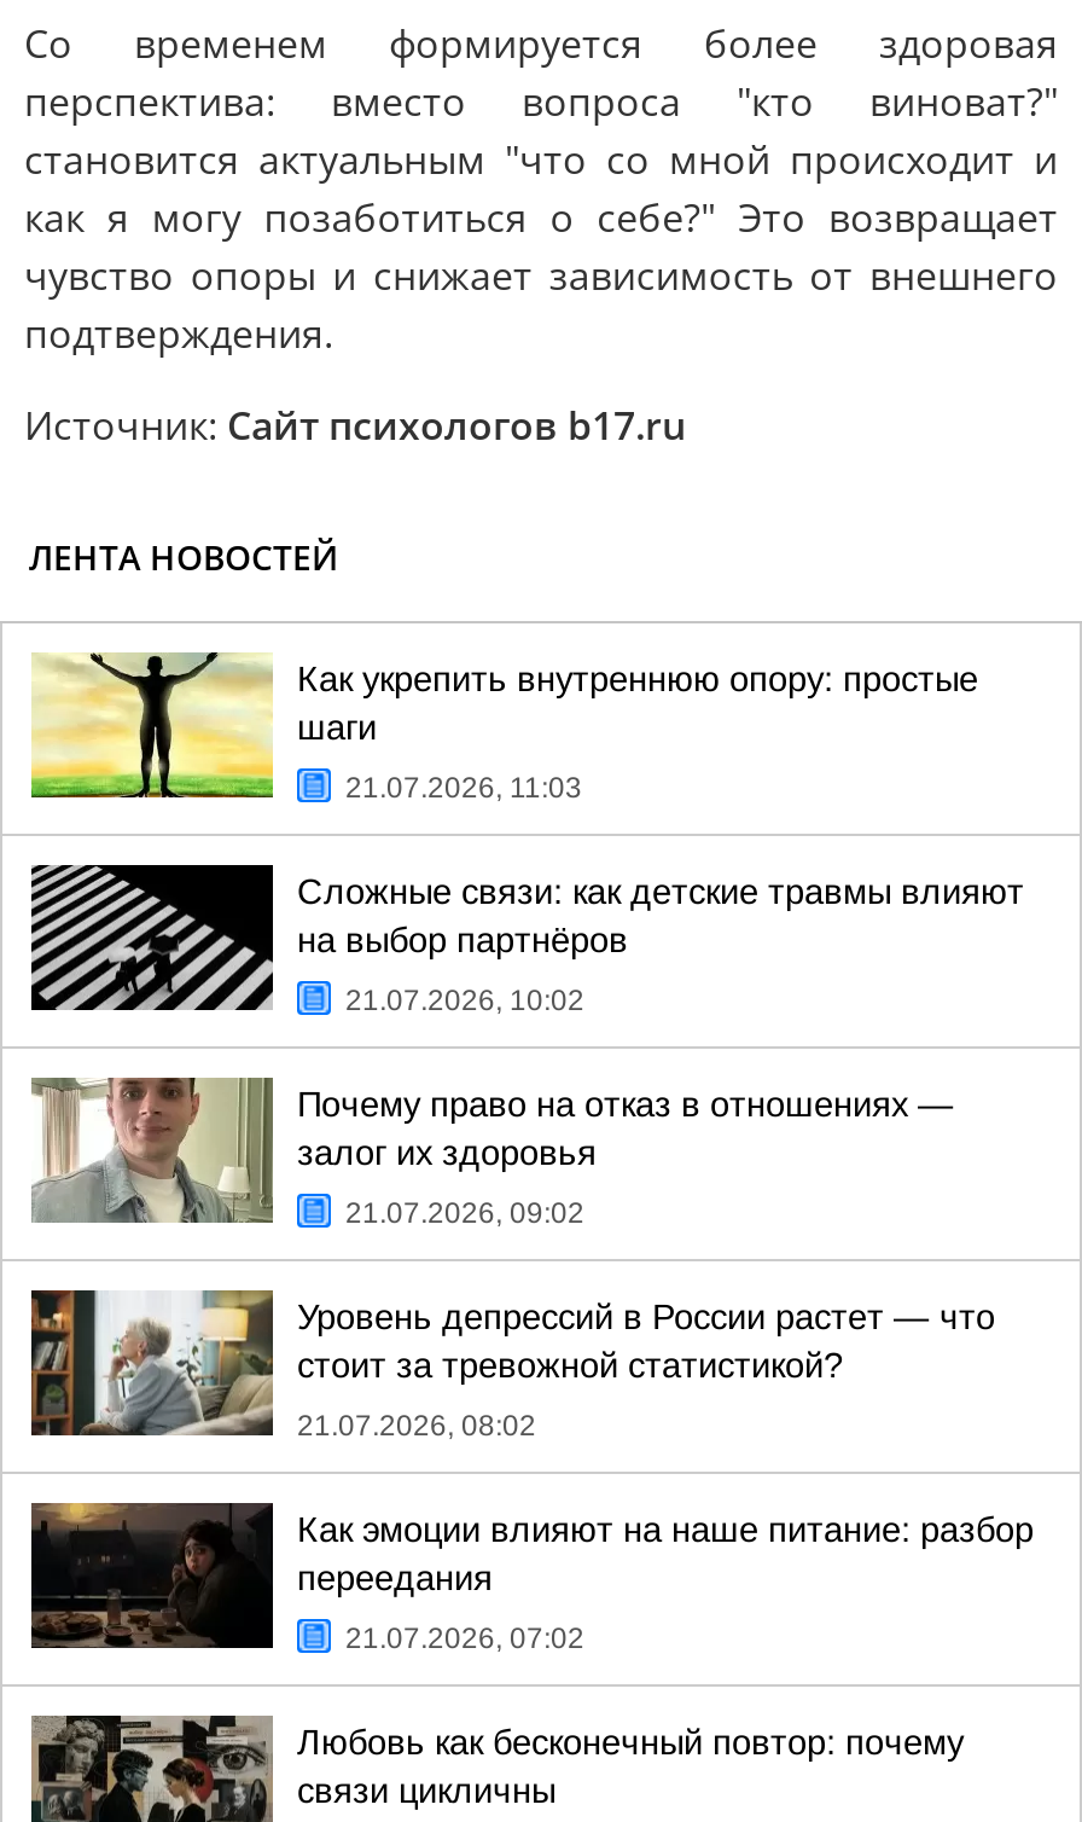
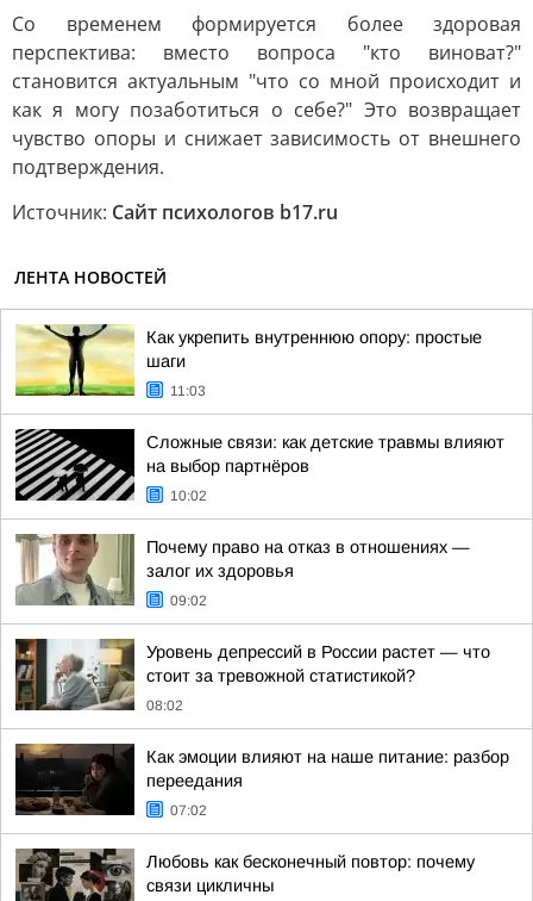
[345,771,582,805] 21.07.2026, 11:03 -> [170,383,206,399] 11:03
[345,983,584,1017] 21.07.2026, 10:02 -> [170,487,207,504] 10:02
[345,1196,584,1230] 21.07.2026, 09:02 -> [170,592,207,609] 09:02
[297,1409,536,1443] 21.07.2026, 08:02 -> [146,697,183,714] 08:02
[345,1621,584,1655] 21.07.2026, 07:02 -> [170,802,207,819] 07:02

